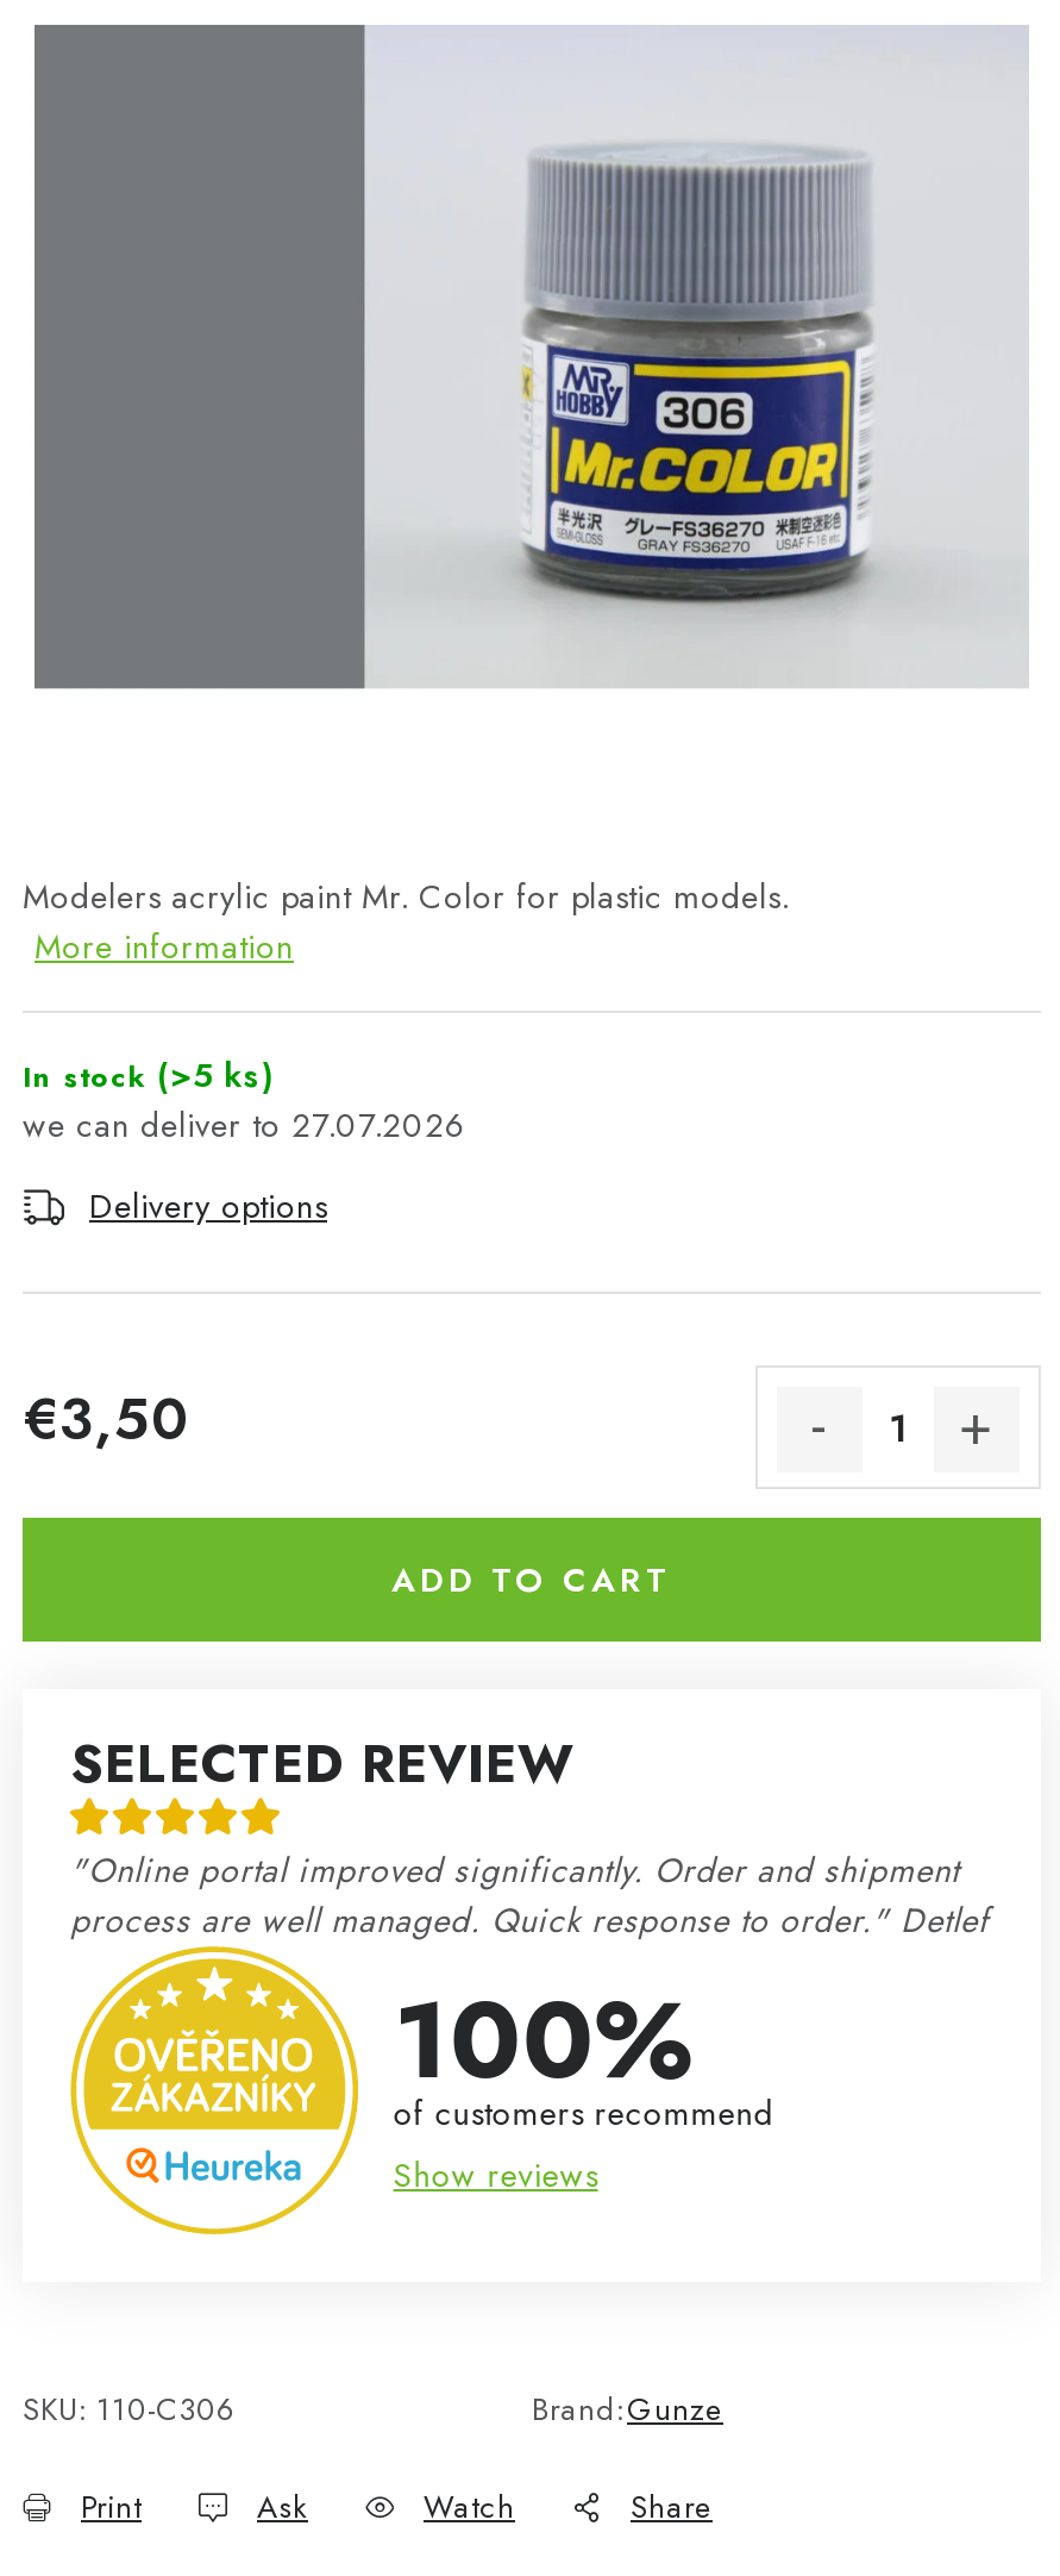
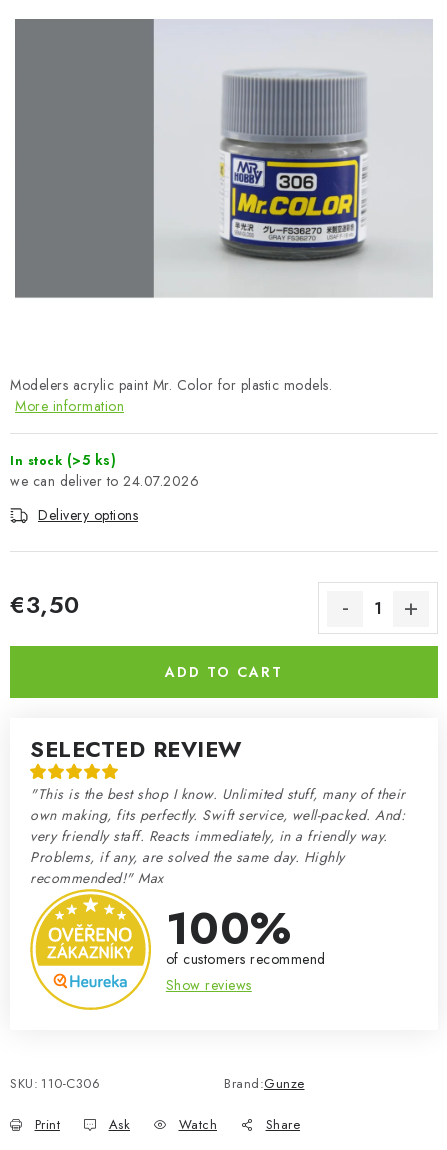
[291,1101,468,1149] 27.07.2026 -> [123,471,199,491] 24.07.2026
[70,1846,989,1944] "Online portal improved significantly. Order and shipment | process are well managed. Quick response to order." Detlef -> [30,784,405,888] "This is the best shop I know. Unlimited stuff, many of their | own making, fits perfectly. Swift service, well-packed. And: | very friendly staff. Reacts immediately, in a friendly way. | Problems, if any, are solved the same day. Highly | recommended!" Max

